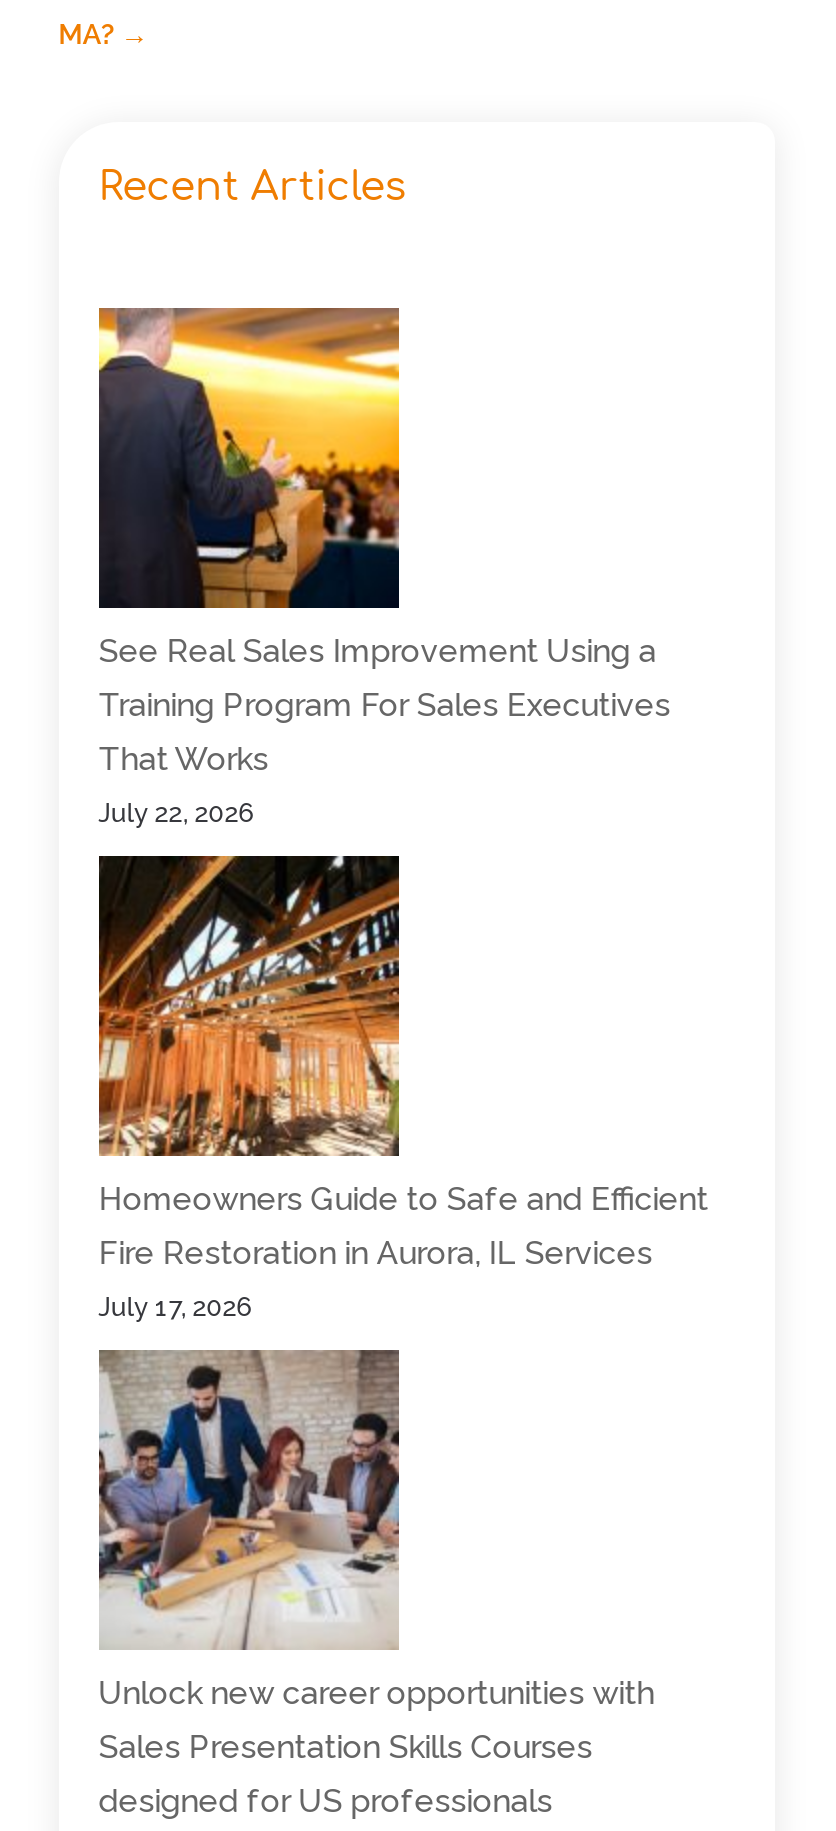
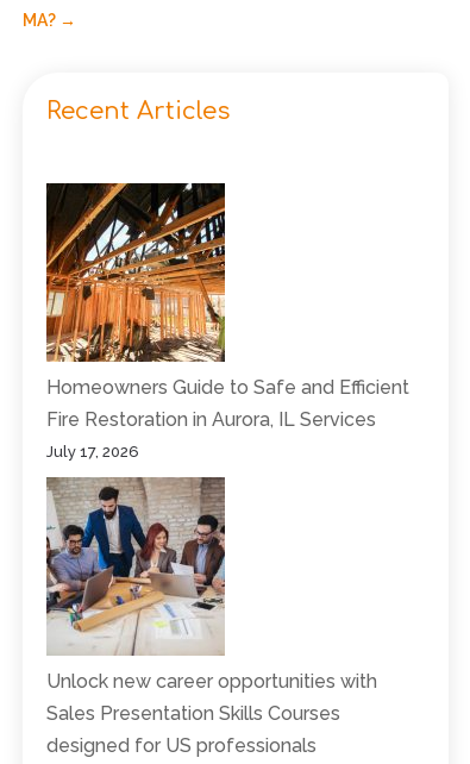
[97,306,671,827] [image] | See Real Sales Improvement Using a | Training Program For Sales Executives | That Works | July 22, 2026 -> none

